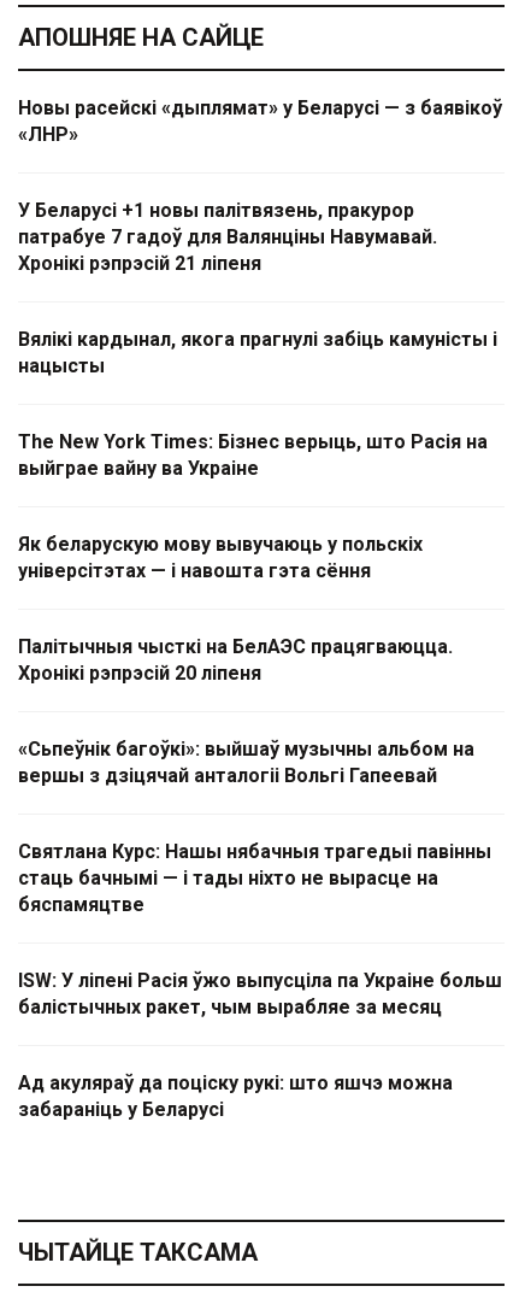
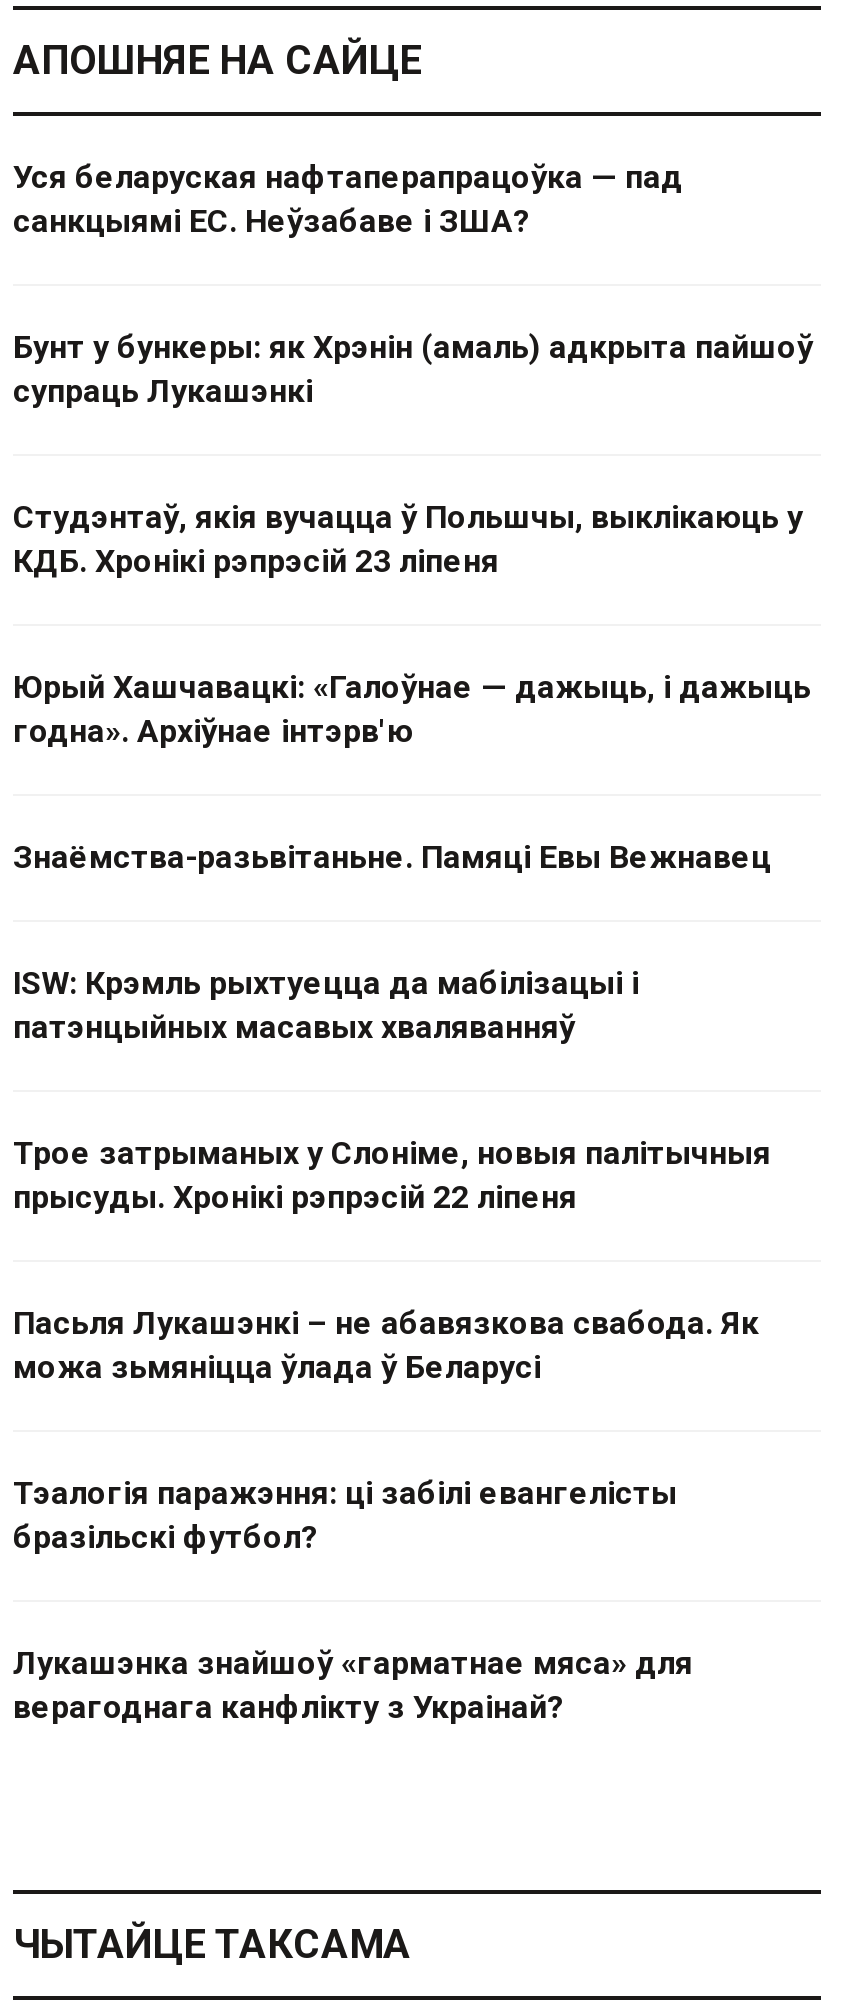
[18,96,502,146] Новы расейскі «дыплямат» у Беларусі — з баявікоў | «ЛНР» -> [13,158,683,240] Уся беларуская нафтаперапрацоўка — пад | санкцыямі ЕС. Неўзабаве і ЗША?
[18,199,437,275] У Беларусі +1 новы палітвязень, пракурор | патрабуе 7 гадоў для Валянціны Навумавай. | Хронікі рэпрэсій 21 ліпеня -> [13,328,813,410] Бунт у бункеры: як Хрэнін (амаль) адкрыта пайшоў | супраць Лукашэнкі
[18,328,497,377] Вялікі кардынал, якога прагнулі забіць камуністы і | нацысты -> [13,498,803,580] Студэнтаў, якія вучацца ў Польшчы, выклікаюць у | КДБ. Хронікі рэпрэсій 23 ліпеня
[18,430,488,480] The New York Times: Бізнес верыць, што Расія на | выйграе вайну ва Украіне -> [13,668,811,750] Юрый Хашчавацкі: «Галоўнае — дажыць, і дажыць | годна». Архіўнае інтэрв'ю
[18,533,423,582] Як беларускую мову вывучаюць у польскіх | універсітэтах — і навошта гэта сёння -> [13,838,771,876] Знаёмства-разьвітаньне. Памяці Евы Вежнавец
[18,635,453,685] Палітычныя чысткі на БелАЭС працягваюцца. | Хронікі рэпрэсій 20 ліпеня -> [13,964,639,1046] ISW: Крэмль рыхтуецца да мабілізацыі і | патэнцыйных масавых хваляванняў
[18,738,474,787] «Сьпеўнік багоўкі»: выйшаў музычны альбом на | вершы з дзіцячай анталогіі Вольгі Гапеевай -> [13,1134,771,1216] Трое затрыманых у Слоніме, новыя палітычныя | прысуды. Хронікі рэпрэсій 22 ліпеня
[18,840,491,916] Святлана Курс: Нашы нябачныя трагедыі павінны | стаць бачнымі — і тады ніхто не вырасце на | бяспамяцтве -> [13,1304,759,1386] Пасьля Лукашэнкі – не абавязкова свабода. Як | можа зьмяніцца ўлада ў Беларусі
[18,969,502,1018] ISW: У ліпені Расія ўжо выпусціла па Украіне больш | балістычных ракет, чым вырабляе за месяц -> [13,1474,677,1556] Тэалогія паражэння: ці забілі евангелісты | бразільскі футбол?
[18,1071,453,1121] Ад акуляраў да поціску рукі: што яшчэ можна | забараніць у Беларусі -> [13,1644,693,1726] Лукашэнка знайшоў «гарматнае мяса» для | верагоднага канфлікту з Украінай?

